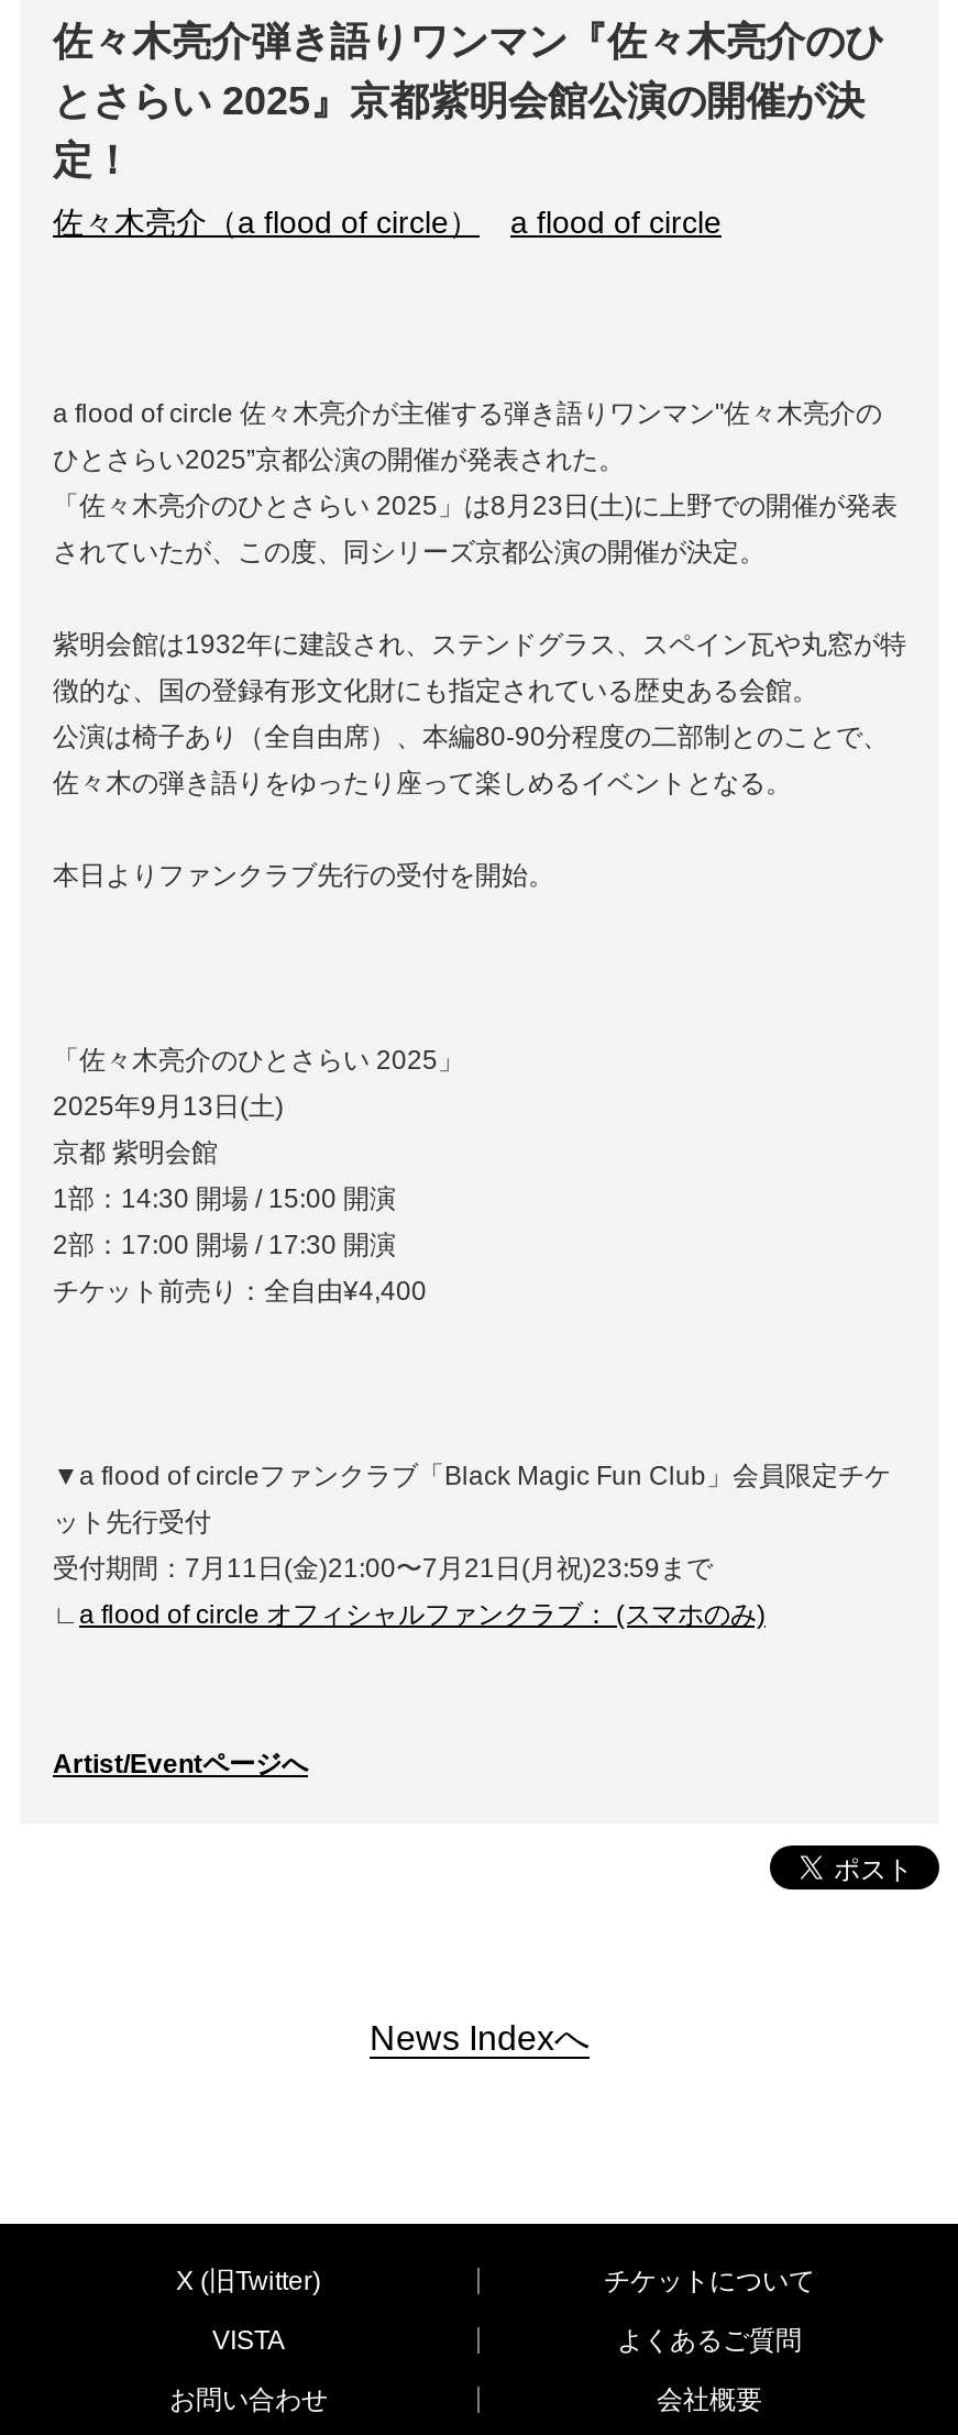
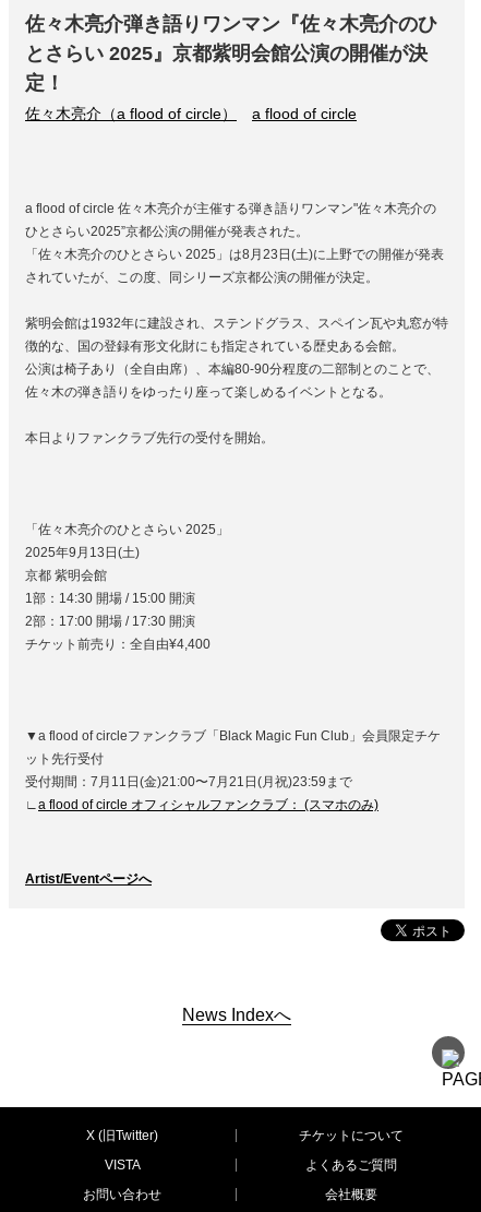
none -> [431,1035,478,1086] [image]

